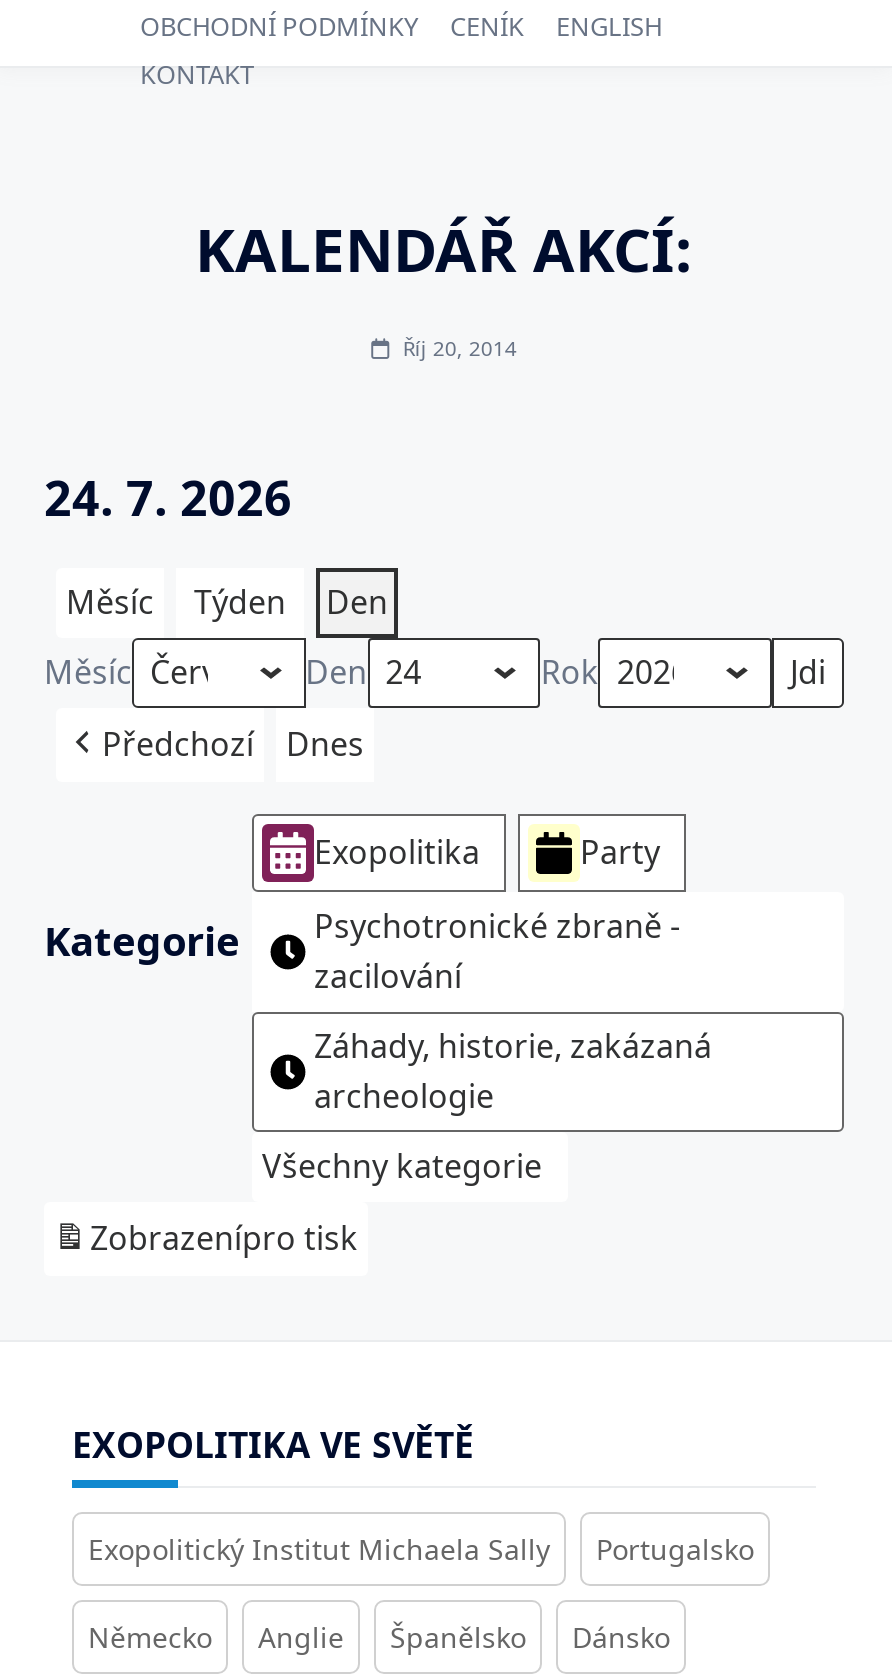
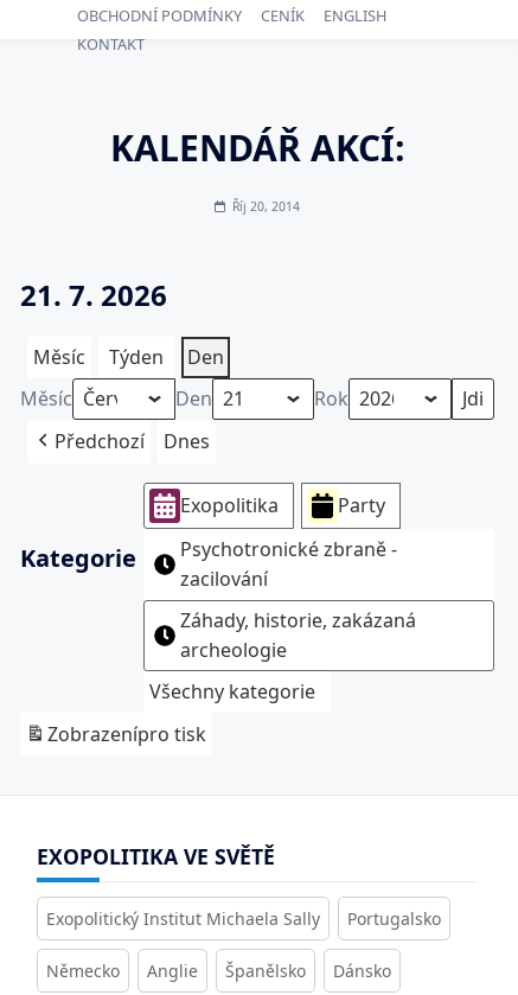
[44,464,292,530] 24. 7. 2026 -> [20,275,167,314] 21. 7. 2026

